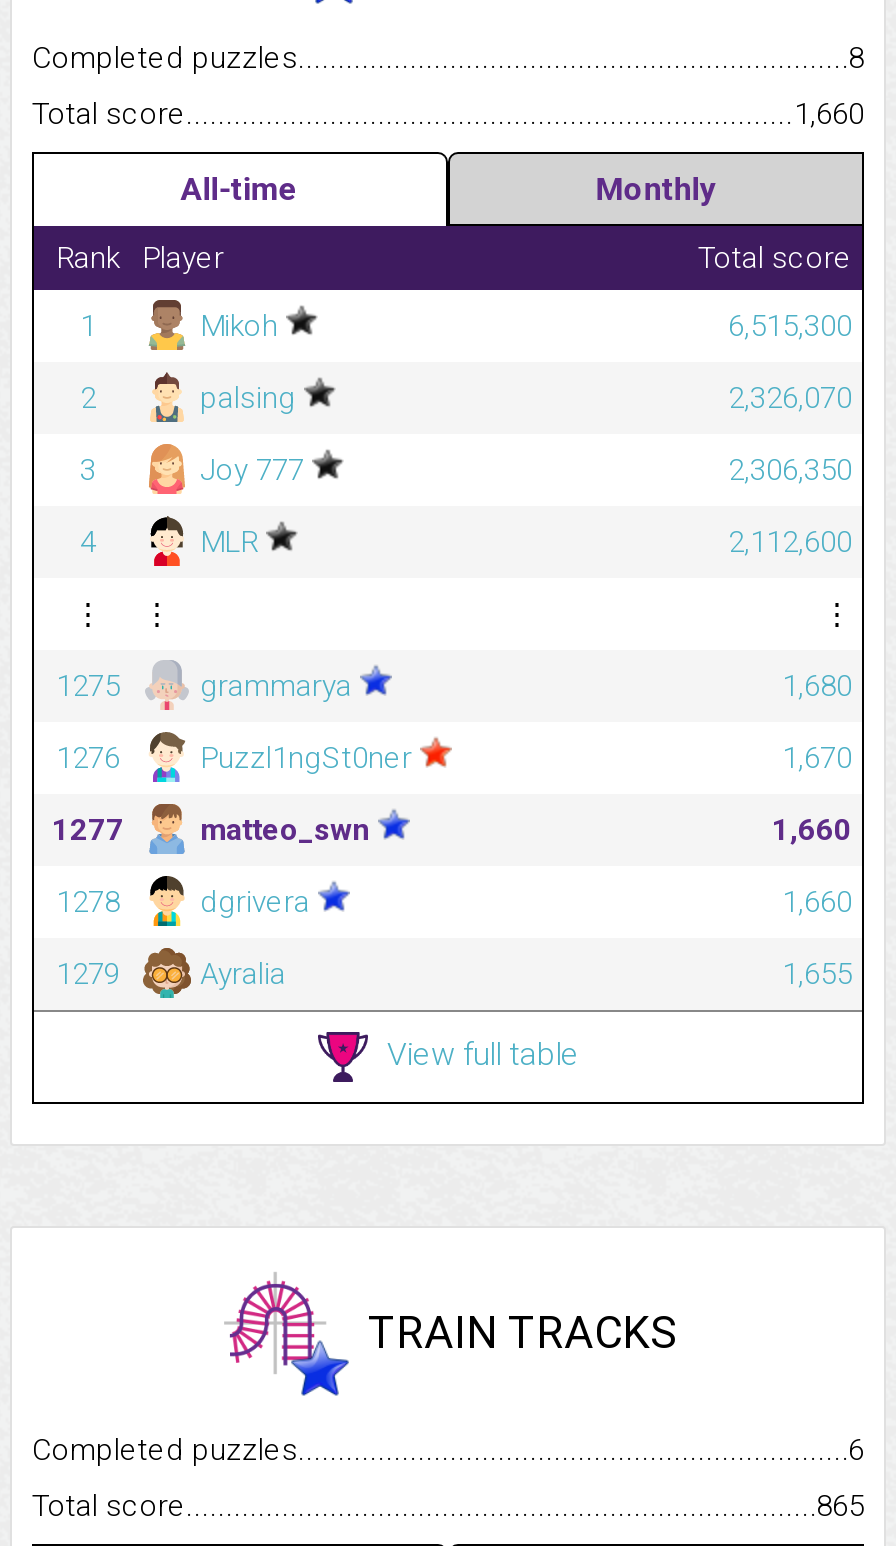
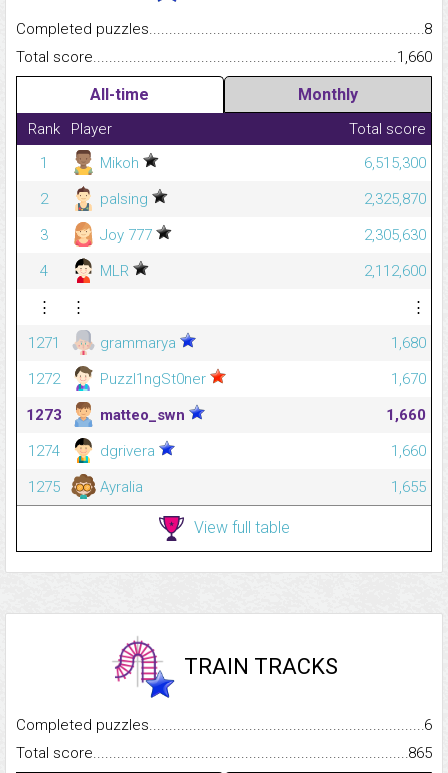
[728,380,852,416] 2,326,070 -> [364,190,426,208] 2,325,870
[728,452,852,488] 2,306,350 -> [364,226,426,244] 2,305,630
[56,668,360,704] 1275 grammarya -> [28,334,180,352] 1271 grammarya
[56,740,420,776] 1276 Puzzl1ngSt0ner -> [28,370,210,388] 1272 Puzzl1ngSt0ner
[52,812,378,848] 1277 matteo_swn -> [26,406,189,424] 1273 matteo_swn
[56,884,318,920] 1278 dgrivera -> [28,442,159,460] 1274 dgrivera
[56,956,286,992] 1279 Ayralia -> [28,478,143,496] 1275 Ayralia

